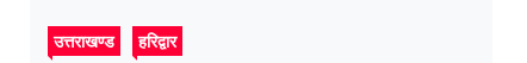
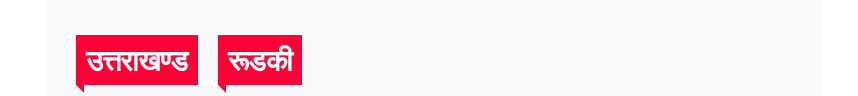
[138,31,176,51] हरिद्वार -> [228,42,292,76] रूडकी

